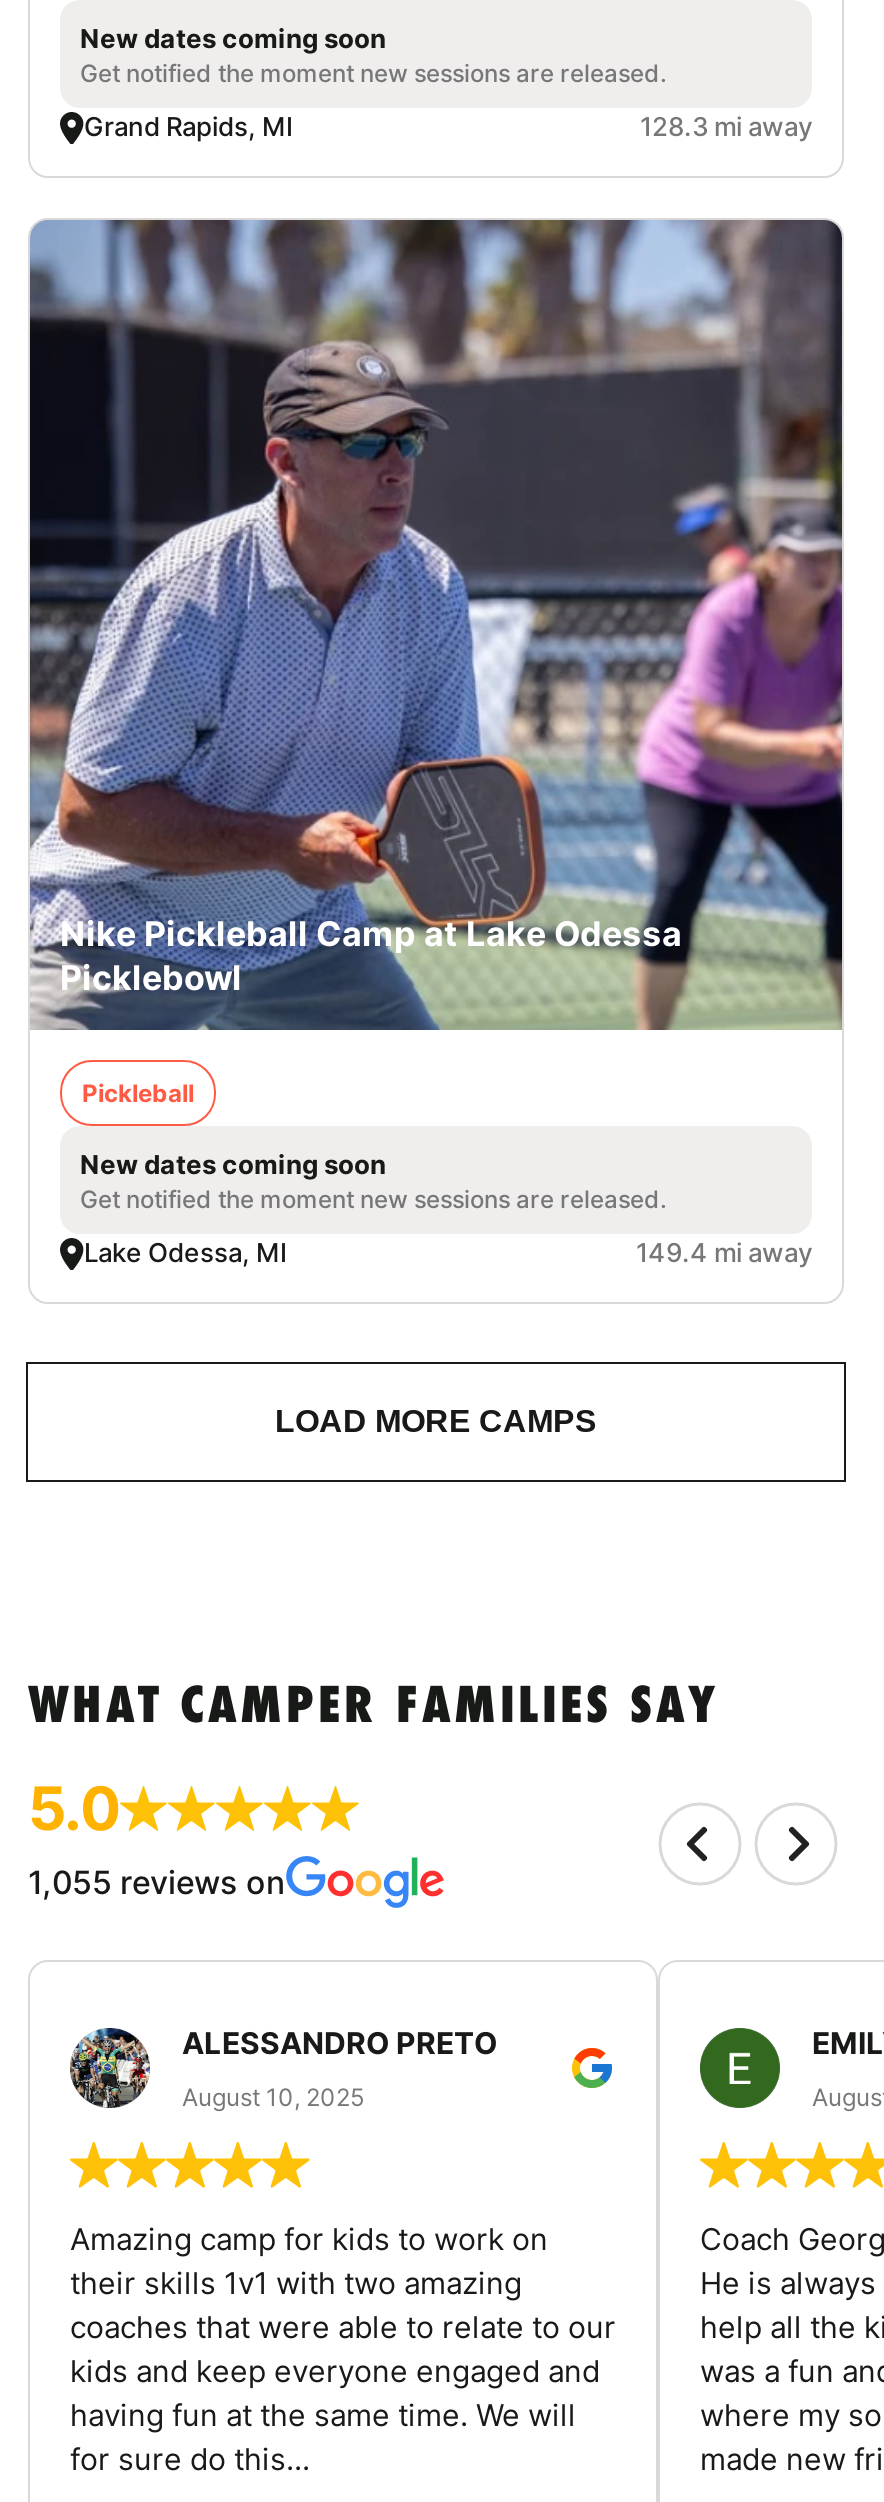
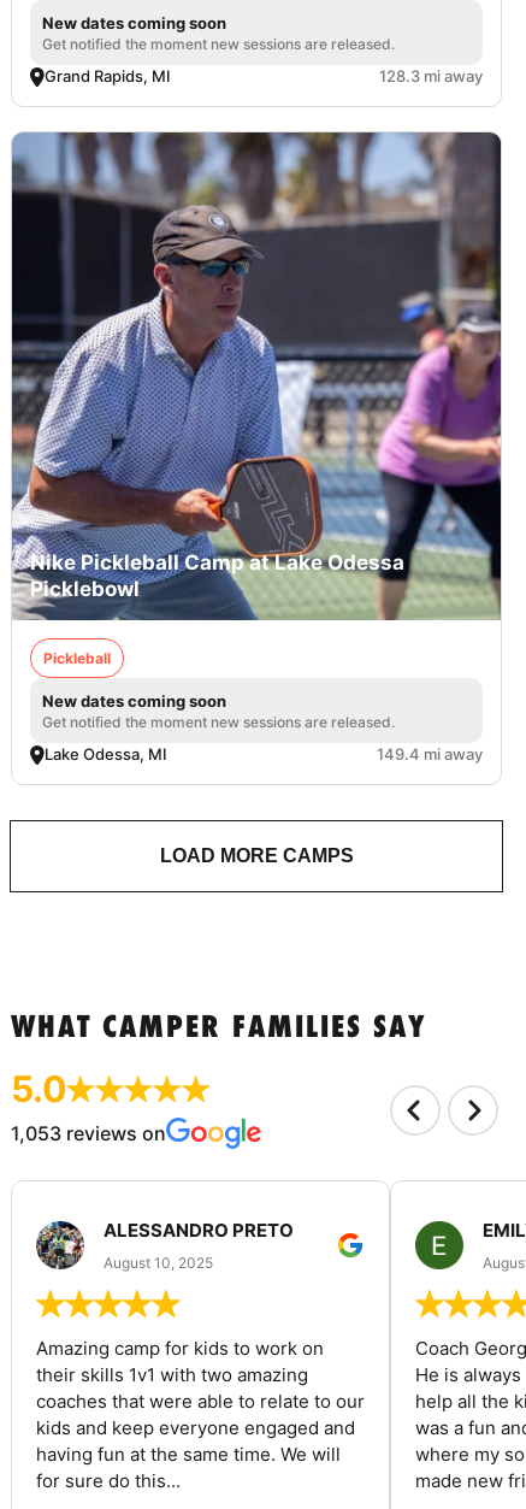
[28,1863,286,1903] 1,055 reviews on -> [11,1122,166,1146] 1,053 reviews on

